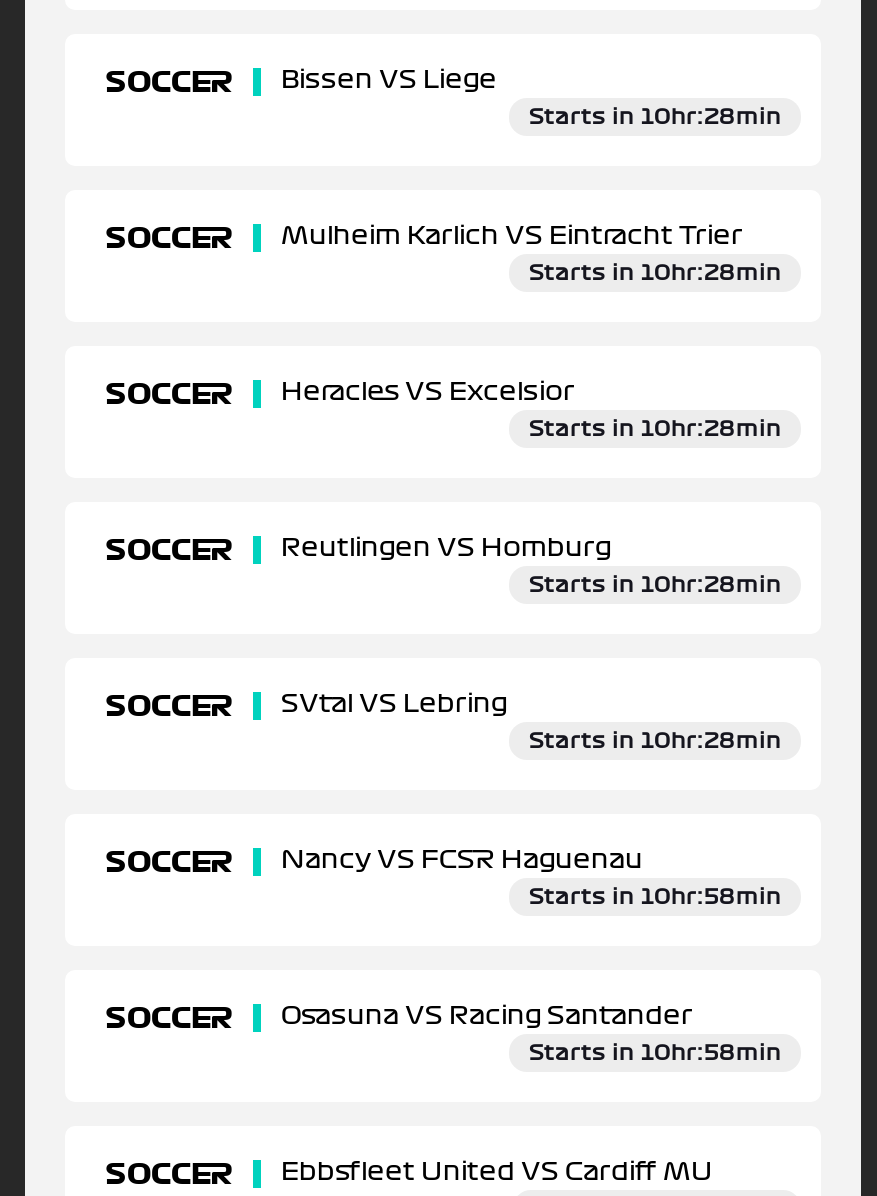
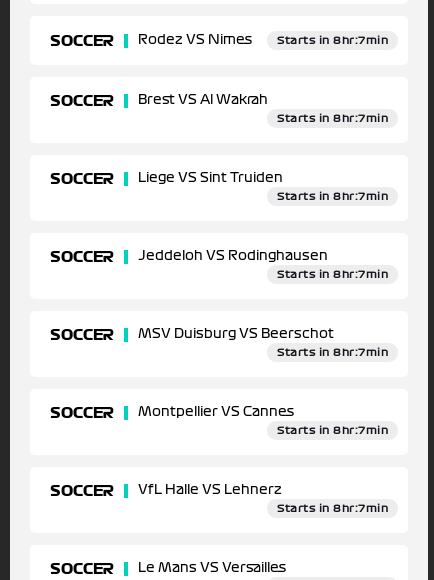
[281,68,497,92] Bissen VS Liege -> [138,34,252,46] Rodez VS Nimes
[529,106,781,128] Starts in 10hr:28min -> [277,35,388,46] Starts in 8hr:7min
[281,224,743,248] Mulheim Karlich VS Eintracht Trier -> [138,94,268,106] Brest VS Al Wakrah
[529,262,781,284] Starts in 10hr:28min -> [277,113,388,124] Starts in 8hr:7min
[281,380,575,404] Heracles VS Excelsior -> [138,172,283,184] Liege VS Sint Truiden
[529,418,781,440] Starts in 10hr:28min -> [277,191,388,202] Starts in 8hr:7min
[281,536,611,560] Reutlingen VS Homburg -> [138,250,328,262] Jeddeloh VS Rodinghausen
[529,574,781,596] Starts in 10hr:28min -> [277,269,388,280] Starts in 8hr:7min
[281,692,507,716] SVtal VS Lebring -> [138,328,334,340] MSV Duisburg VS Beerschot
[529,730,781,752] Starts in 10hr:28min -> [277,347,388,358] Starts in 8hr:7min
[281,848,643,872] Nancy VS FCSR Haguenau -> [138,406,294,418] Montpellier VS Cannes
[529,886,781,908] Starts in 10hr:58min -> [277,425,388,436] Starts in 8hr:7min
[281,1004,693,1028] Osasuna VS Racing Santander -> [138,484,282,496] VfL Halle VS Lehnerz
[529,1042,781,1064] Starts in 10hr:58min -> [277,503,388,514] Starts in 8hr:7min
[281,1160,713,1184] Ebbsfleet United VS Cardiff MU -> [138,562,286,574] Le Mans VS Versailles

